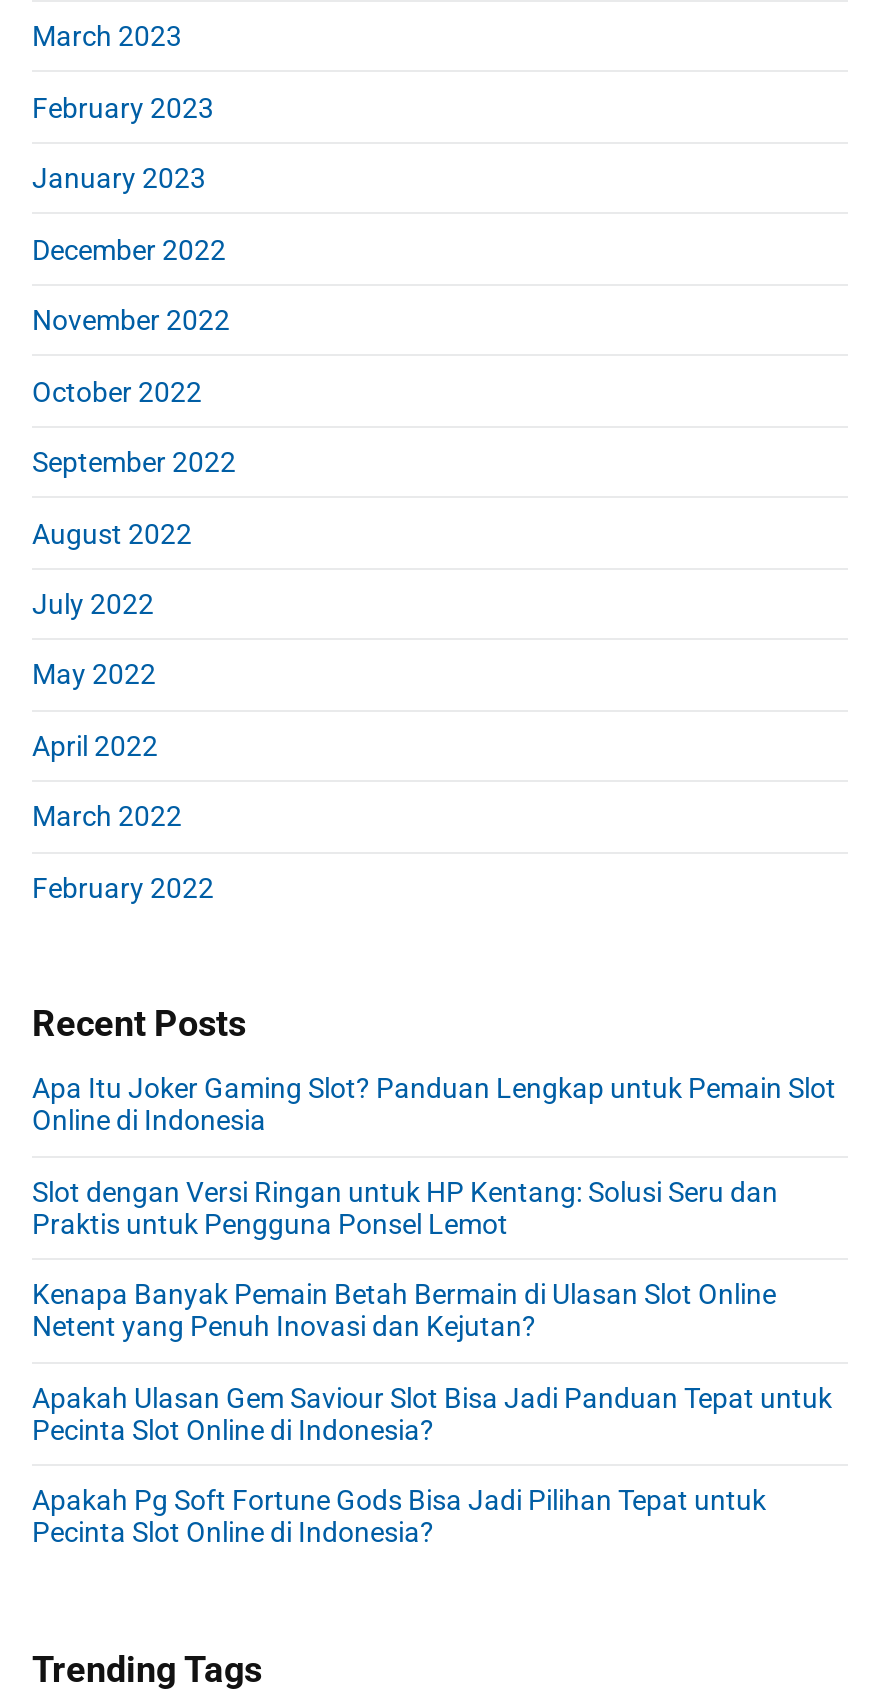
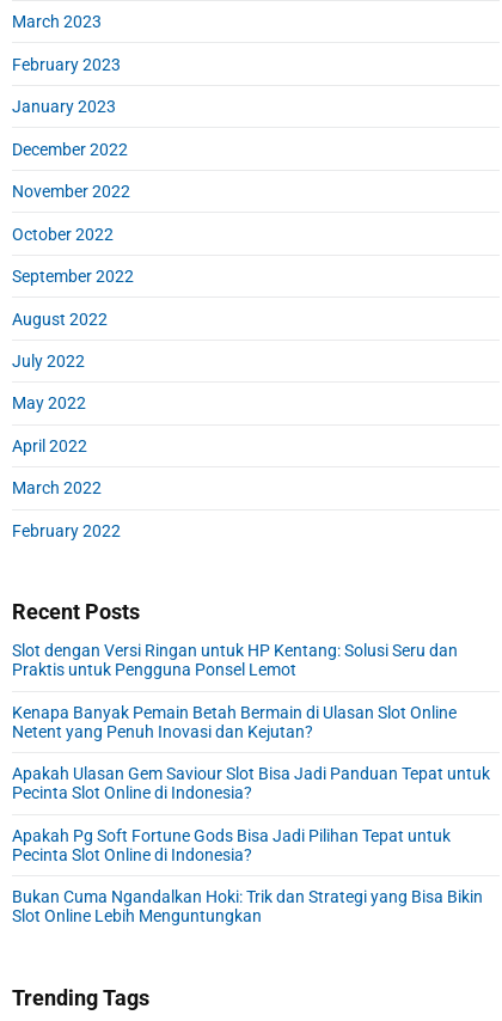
[32,1073,836,1137] Apa Itu Joker Gaming Slot? Panduan Lengkap untuk Pemain Slot | Online di Indonesia -> none
moved [32,1176,832,1549] -> [12,641,490,864]: Slot dengan Versi Ringan untuk HP Kentang: Solusi Seru dan | Praktis untuk Pengguna Ponsel Lemot | Kenapa Banyak Pemain Betah Bermain di Ulasan Slot Online | Netent yang Penuh Inovasi dan Kejutan? | Apakah Ulasan Gem Saviour Slot Bisa Jadi Panduan Tepat untuk | Pecinta Slot Online di Indonesia? | Apakah Pg Soft Fortune Gods Bisa Jadi Pilihan Tepat untuk | Pecinta Slot Online di Indonesia?
none -> [12,887,483,926] Bukan Cuma Ngandalkan Hoki: Trik dan Strategi yang Bisa Bikin | Slot Online Lebih Menguntungkan

